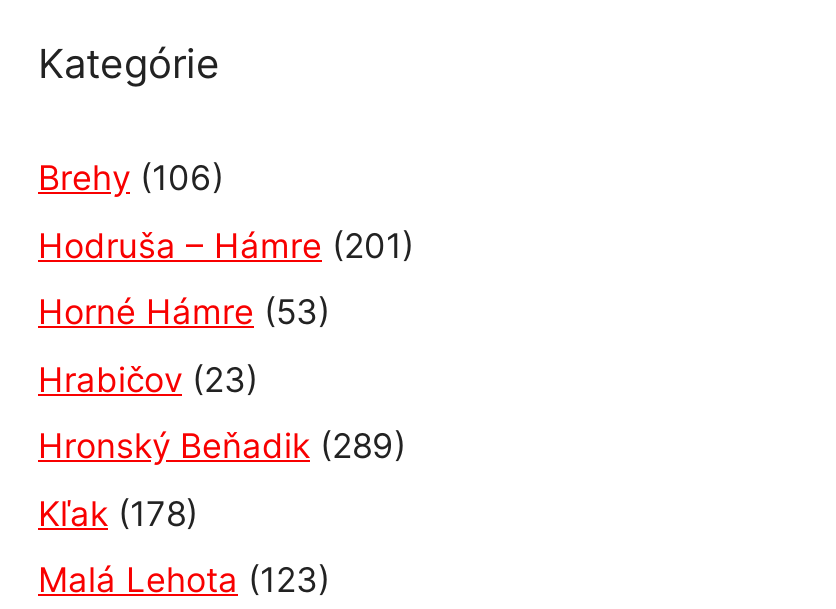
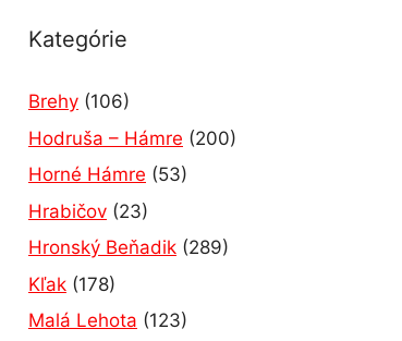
[38,226,414,266] Hodruša – Hámre (201) -> [28,127,236,149] Hodruša – Hámre (200)

